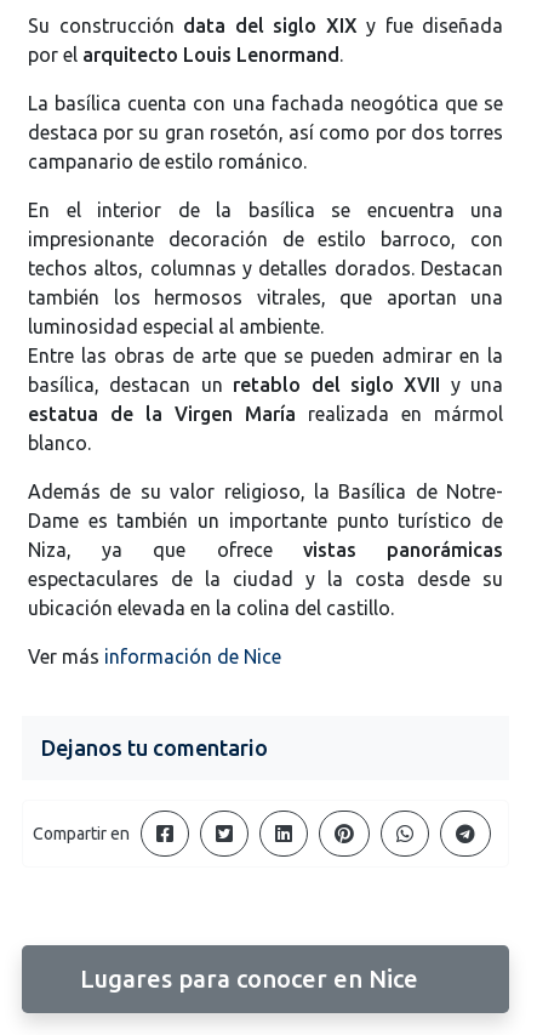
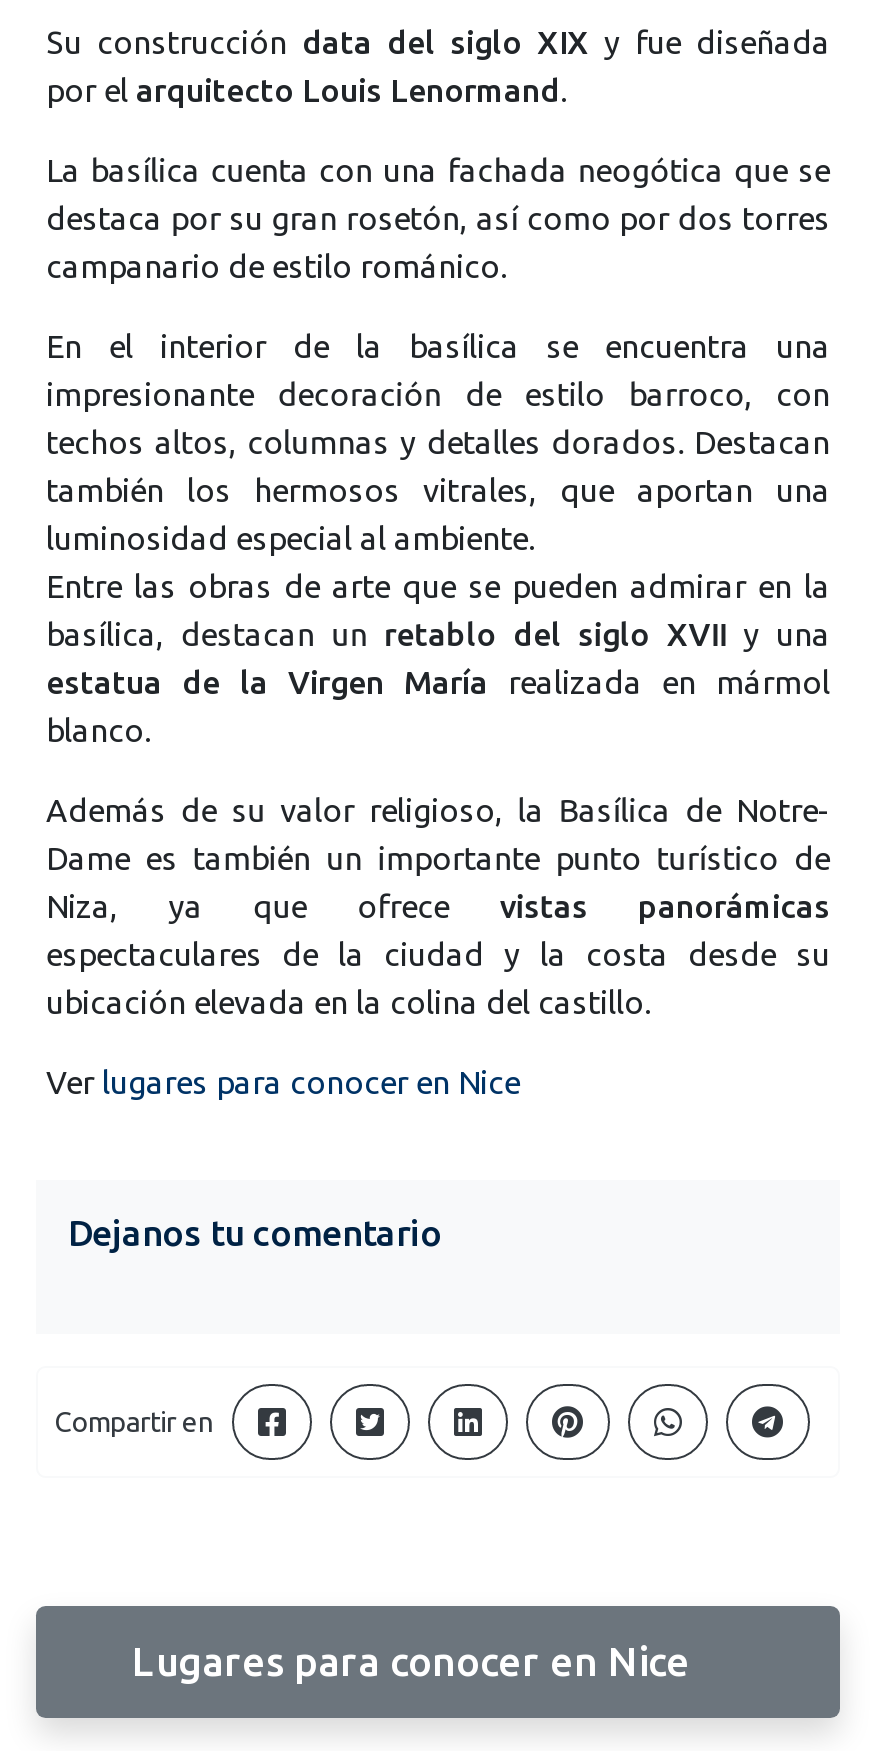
[28,645,281,667] Ver más información de Nice -> [46,1064,520,1100] Ver lugares para conocer en Nice

